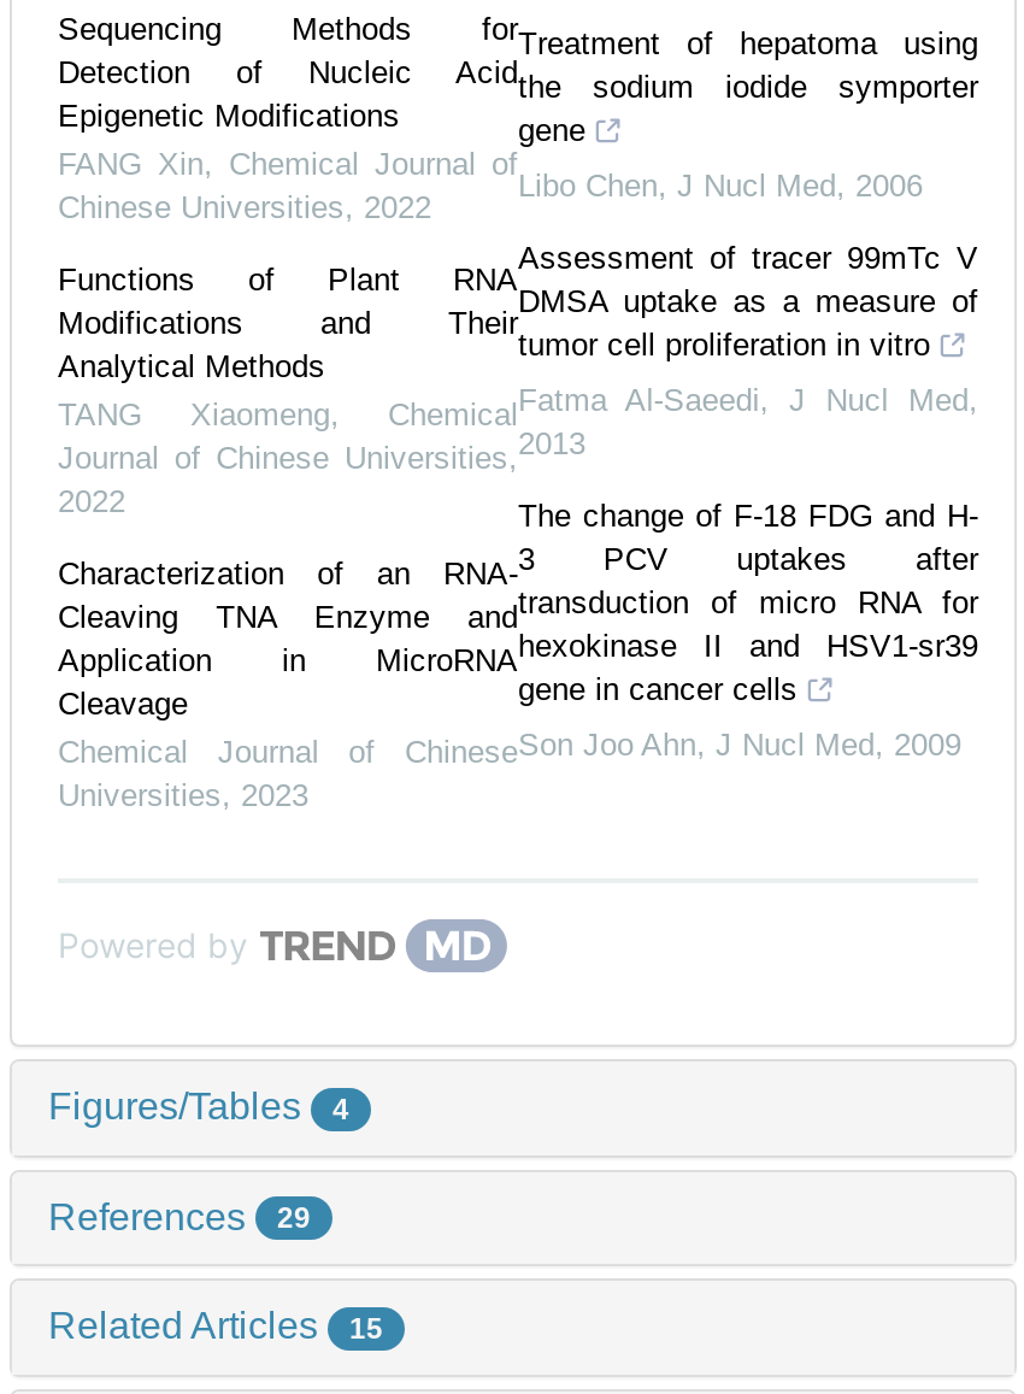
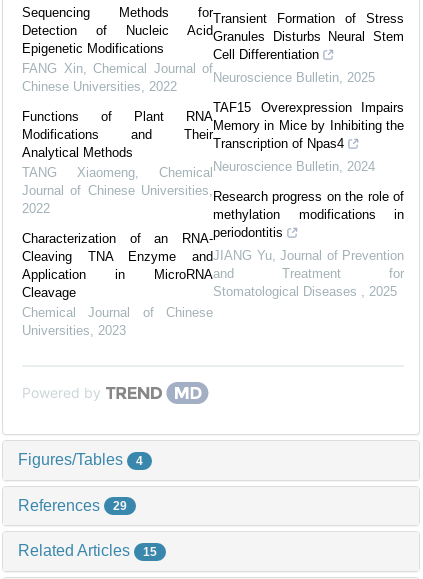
[518,25,978,148] Treatment of hepatoma using | the sodium iodide symporter | gene -> [213,11,404,62] Transient Formation of Stress | Granules Disturbs Neural Stem | Cell Differentiation
[518,167,923,203] Libo Chen, J Nucl Med, 2006 -> [213,70,375,85] Neuroscience Bulletin, 2025
[518,239,978,362] Assessment of tracer 99mTc V | DMSA uptake as a measure of | tumor cell proliferation in vitro -> [213,100,404,151] TAF15 Overexpression Impairs | Memory in Mice by Inhibiting the | Transcription of Npas4
[518,381,978,461] Fatma Al-Saeedi, J Nucl Med, | 2013 -> [213,159,375,174] Neuroscience Bulletin, 2024
[518,497,978,707] The change of F-18 FDG and H- | 3 PCV uptakes after | transduction of micro RNA for | hexokinase II and HSV1-sr39 | gene in cancer cells -> [213,189,404,240] Research progress on the role of | methylation modifications in | periodontitis
[518,726,961,762] Son Joo Ahn, J Nucl Med, 2009 -> [213,248,404,299] JIANG Yu, Journal of Prevention | and Treatment for | Stomatological Diseases, 2025

